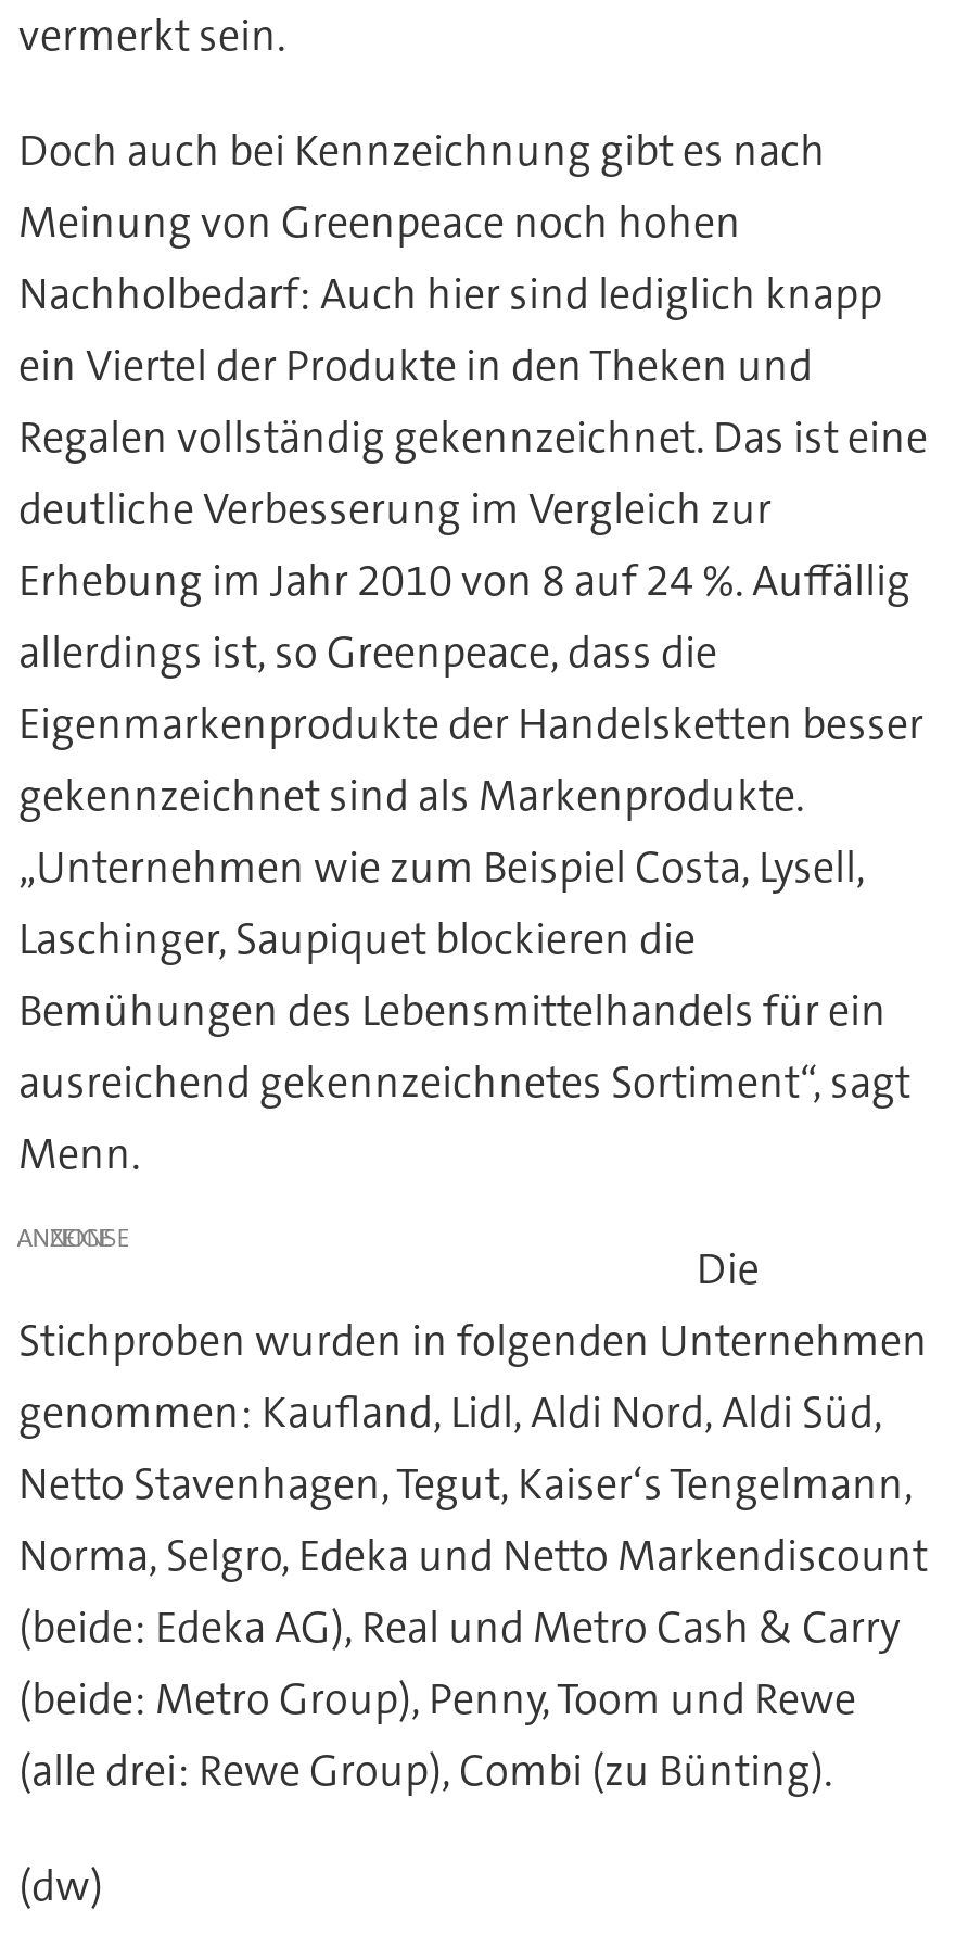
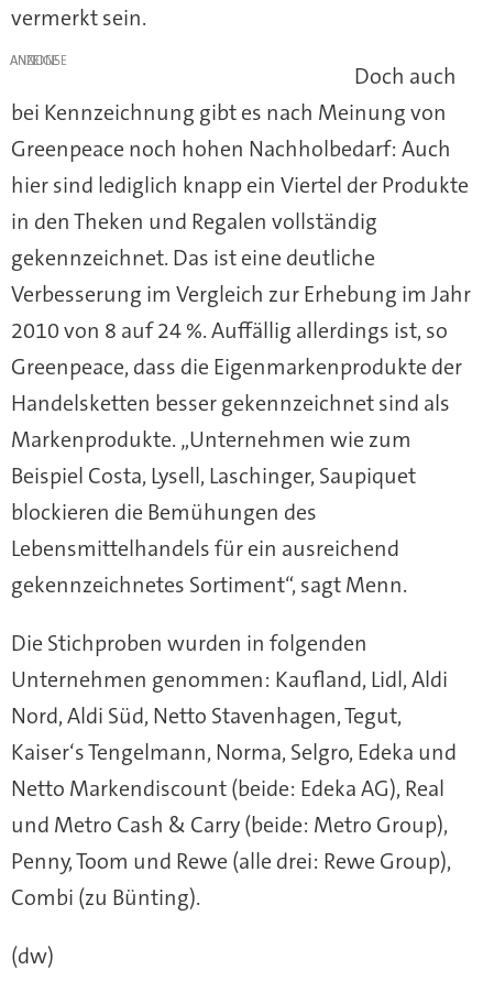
[18,122,928,1182] Doch auch bei Kennzeichnung gibt es nach | Meinung von Greenpeace noch hohen | Nachholbedarf: Auch hier sind lediglich knapp | ein Viertel der Produkte in den Theken und | Regalen vollständig gekennzeichnet. Das ist eine | deutliche Verbesserung im Vergleich zur | Erhebung im Jahr 2010 von 8 auf 24 %. Auffällig | allerdings ist, so Greenpeace, dass die | Eigenmarkenprodukte der Handelsketten besser | gekennzeichnet sind als Markenprodukte. | „Unternehmen wie zum Beispiel Costa, Lysell, | Laschinger, Saupiquet blockieren die | Bemühungen des Lebensmittelhandels für ein | ausreichend gekennzeichnetes Sortiment“, sagt | Menn. -> none
moved [17,1221,112,1256] -> [10,52,59,70]: ANZEIGE
[18,1240,928,1799] Die | Stichproben wurden in folgenden Unternehmen | genommen: Kaufland, Lidl, Aldi Nord, Aldi Süd, | Netto Stavenhagen, Tegut, Kaiser‘s Tengelmann, | Norma, Selgro, Edeka und Netto Markendiscount | (beide: Edeka AG), Real und Metro Cash & Carry | (beide: Metro Group), Penny, Toom und Rewe | (alle drei: Rewe Group), Combi (zu Bünting). -> [11,62,471,912] Doch auch | bei Kennzeichnung gibt es nach Meinung von | Greenpeace noch hohen Nachholbedarf: Auch | hier sind lediglich knapp ein Viertel der Produkte | in den Theken und Regalen vollständig | gekennzeichnet. Das ist eine deutliche | Verbesserung im Vergleich zur Erhebung im Jahr | 2010 von 8 auf 24 %. Auffällig allerdings ist, so | Greenpeace, dass die Eigenmarkenprodukte der | Handelsketten besser gekennzeichnet sind als | Markenprodukte. „Unternehmen wie zum | Beispiel Costa, Lysell, Laschinger, Saupiquet | blockieren die Bemühungen des | Lebensmittelhandels für ein ausreichend | gekennzeichnetes Sortiment“, sagt Menn. | Die Stichproben wurden in folgenden | Unternehmen genommen: Kaufland, Lidl, Aldi | Nord, Aldi Süd, Netto Stavenhagen, Tegut, | Kaiser‘s Tengelmann, Norma, Selgro, Edeka und | Netto Markendiscount (beide: Edeka AG), Real | und Metro Cash & Carry (beide: Metro Group), | Penny, Toom und Rewe (alle drei: Rewe Group), | Combi (zu Bünting).

